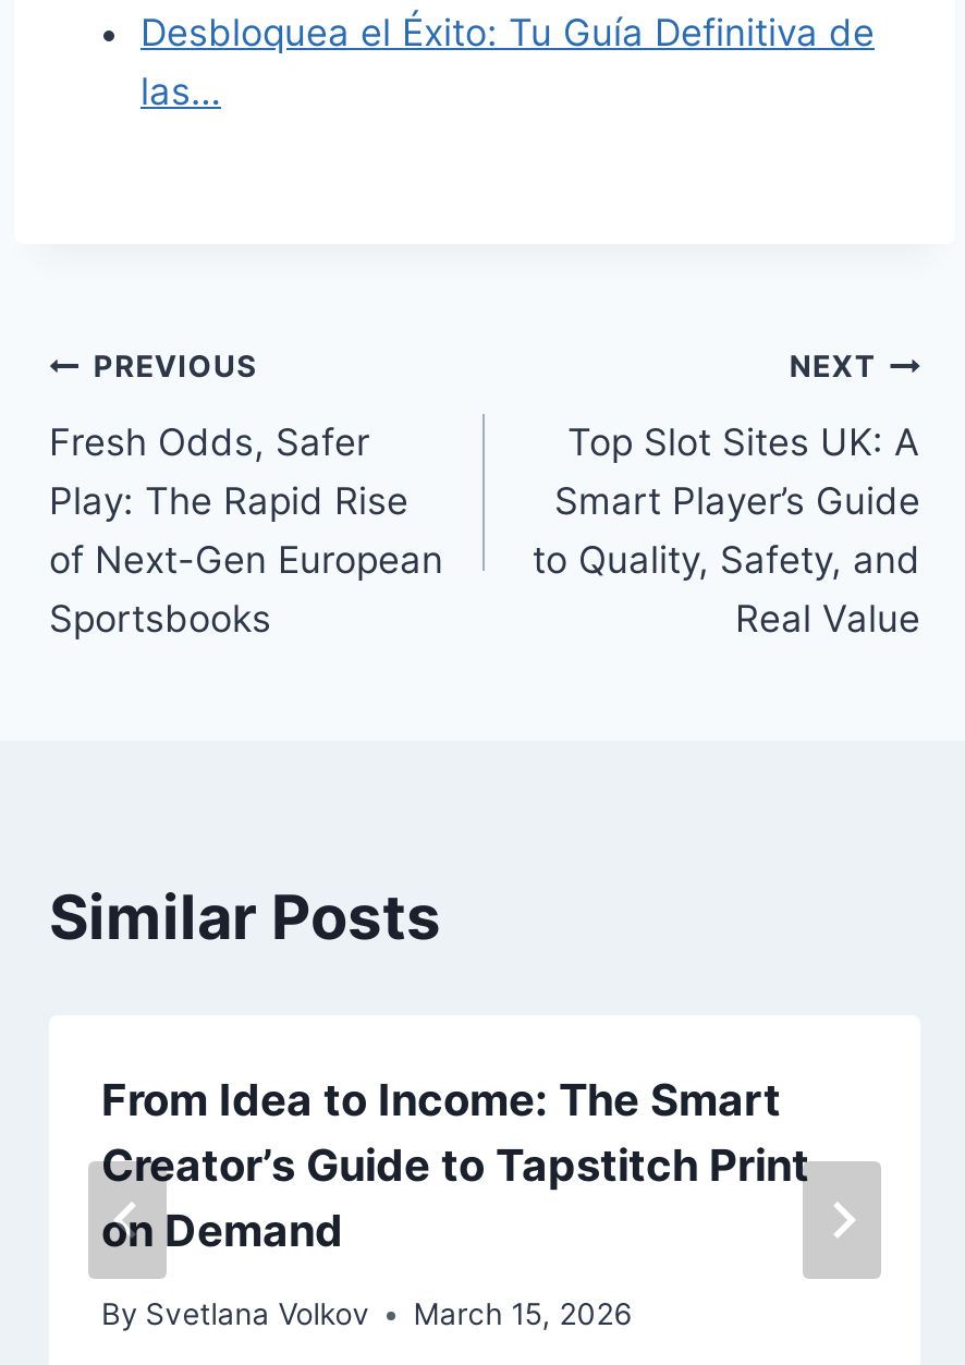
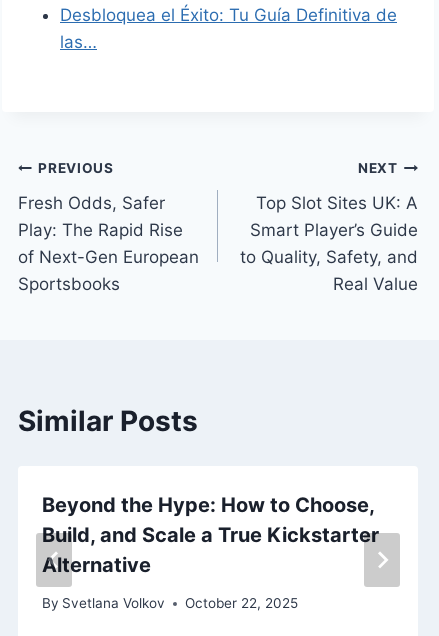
[101,1073,809,1256] From Idea to Income: The Smart | Creator’s Guide to Tapstitch Print | on Demand -> [42,492,379,576] Beyond the Hype: How to Choose, | Build, and Scale a True Kickstarter | Alternative
[101,1297,631,1331] By Svetlana Volkov March 15, 2026 -> [42,595,298,611] By Svetlana Volkov October 22, 2025

